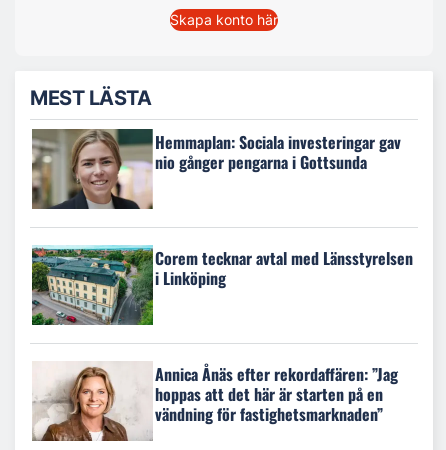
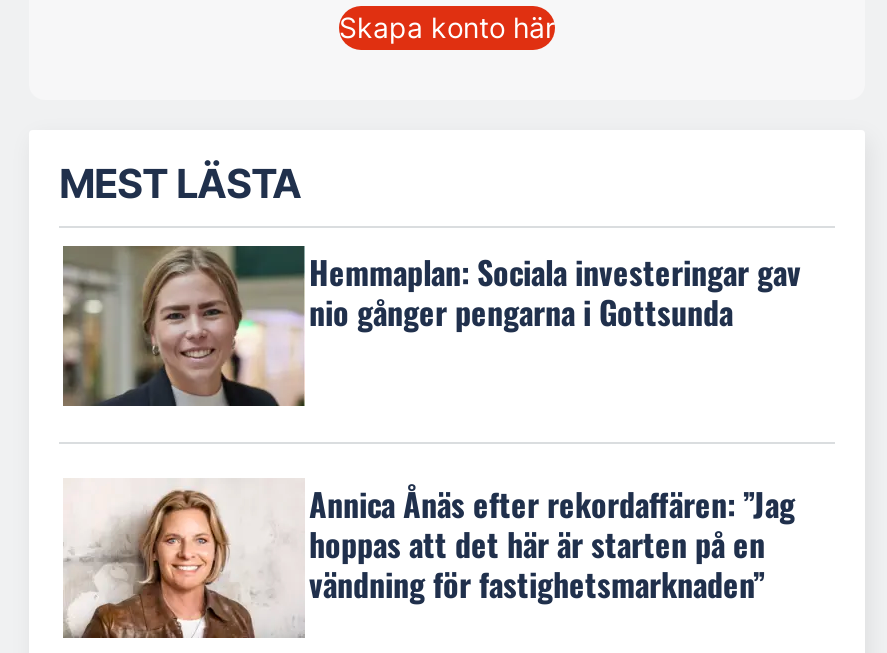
[31,245,413,325] [image] | Corem tecknar avtal med Länsstyrelsen | i Linköping -> none

